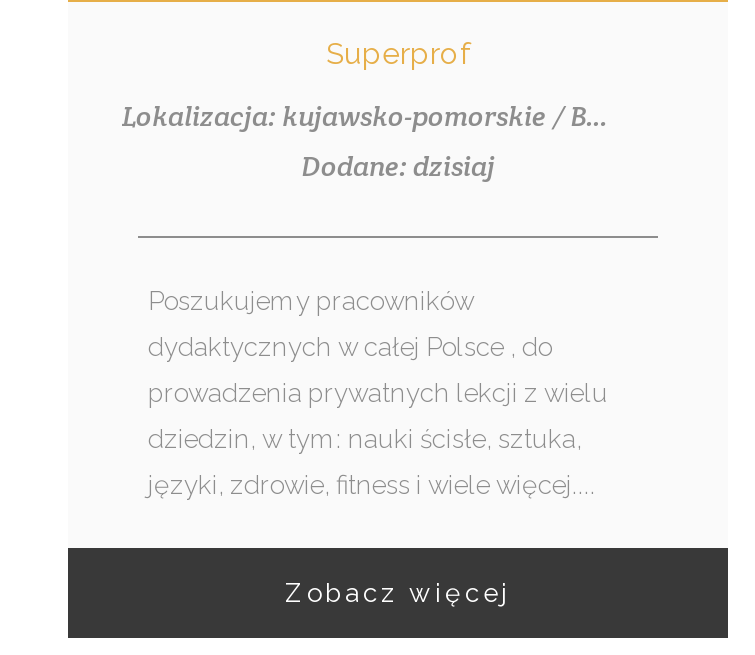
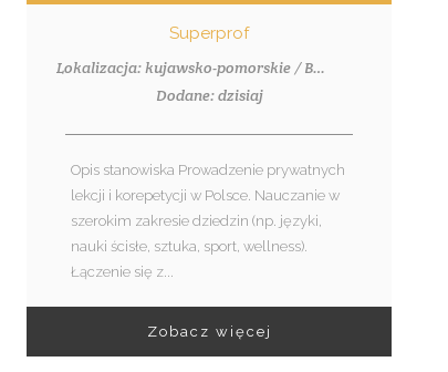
[148,285,474,315] Poszukujemy pracowników -> [71,161,345,178] Opis stanowiska Prowadzenie prywatnych
[148,331,552,361] dydaktycznych w całej Polsce , do -> [71,187,340,203] lekcji i korepetycji w Polsce. Nauczanie w
[148,377,608,407] prowadzenia prywatnych lekcji z wielu -> [71,212,322,229] szerokim zakresie dziedzin (np. języki,
[148,423,582,453] dziedzin, w tym: nauki ścisłe, sztuka, -> [71,238,308,254] nauki ścisłe, sztuka, sport, wellness).
[148,469,596,499] języki, zdrowie, fitness i wiele więcej.... -> [71,263,174,280] Łączenie się z...

